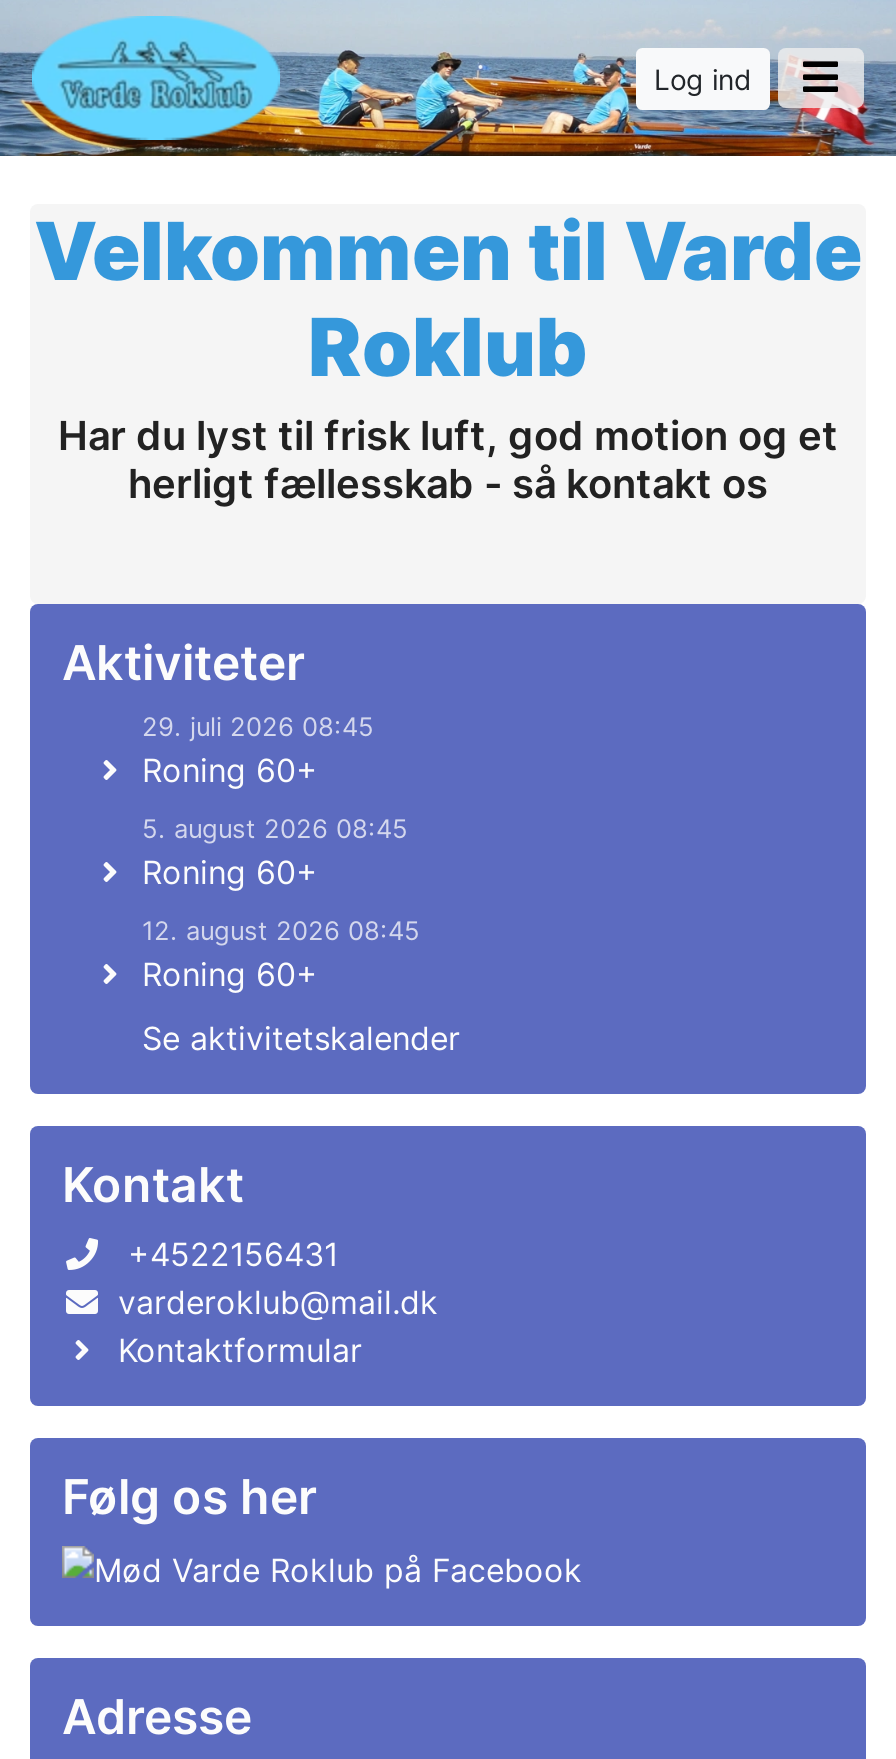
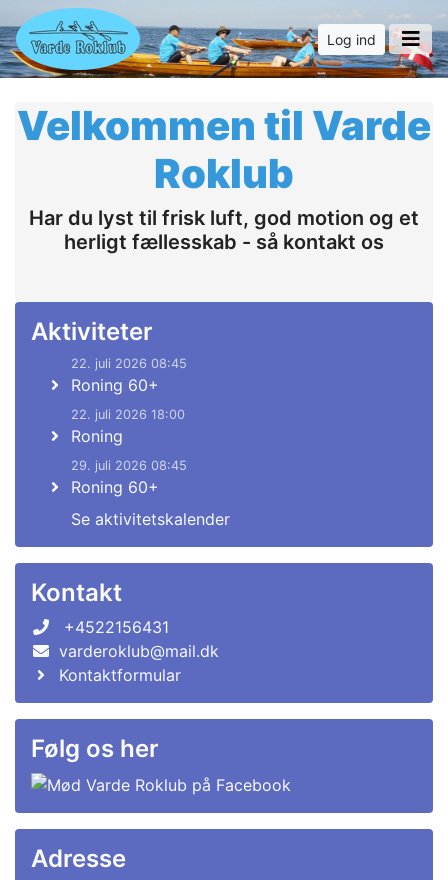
[142,712,374,742] 29. juli 2026 08:45 -> [71,356,187,371] 22. juli 2026 08:45
[142,814,408,892] 5. august 2026 08:45 | Roning 60+ -> [71,407,185,446] 22. juli 2026 18:00 | Roning
[142,916,420,946] 12. august 2026 08:45 -> [71,458,187,473] 29. juli 2026 08:45

